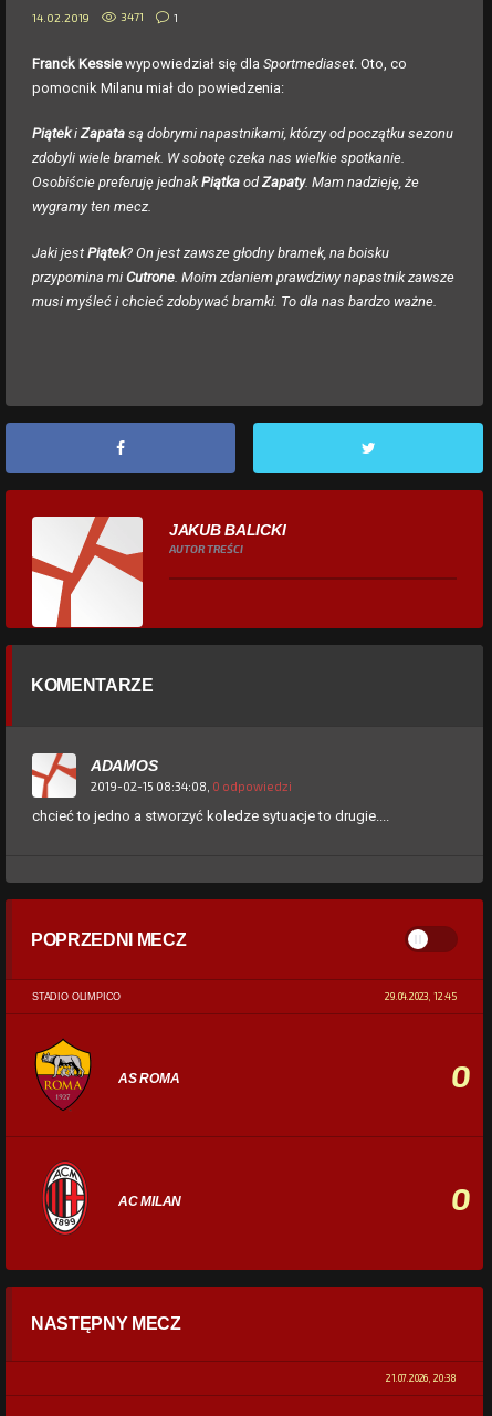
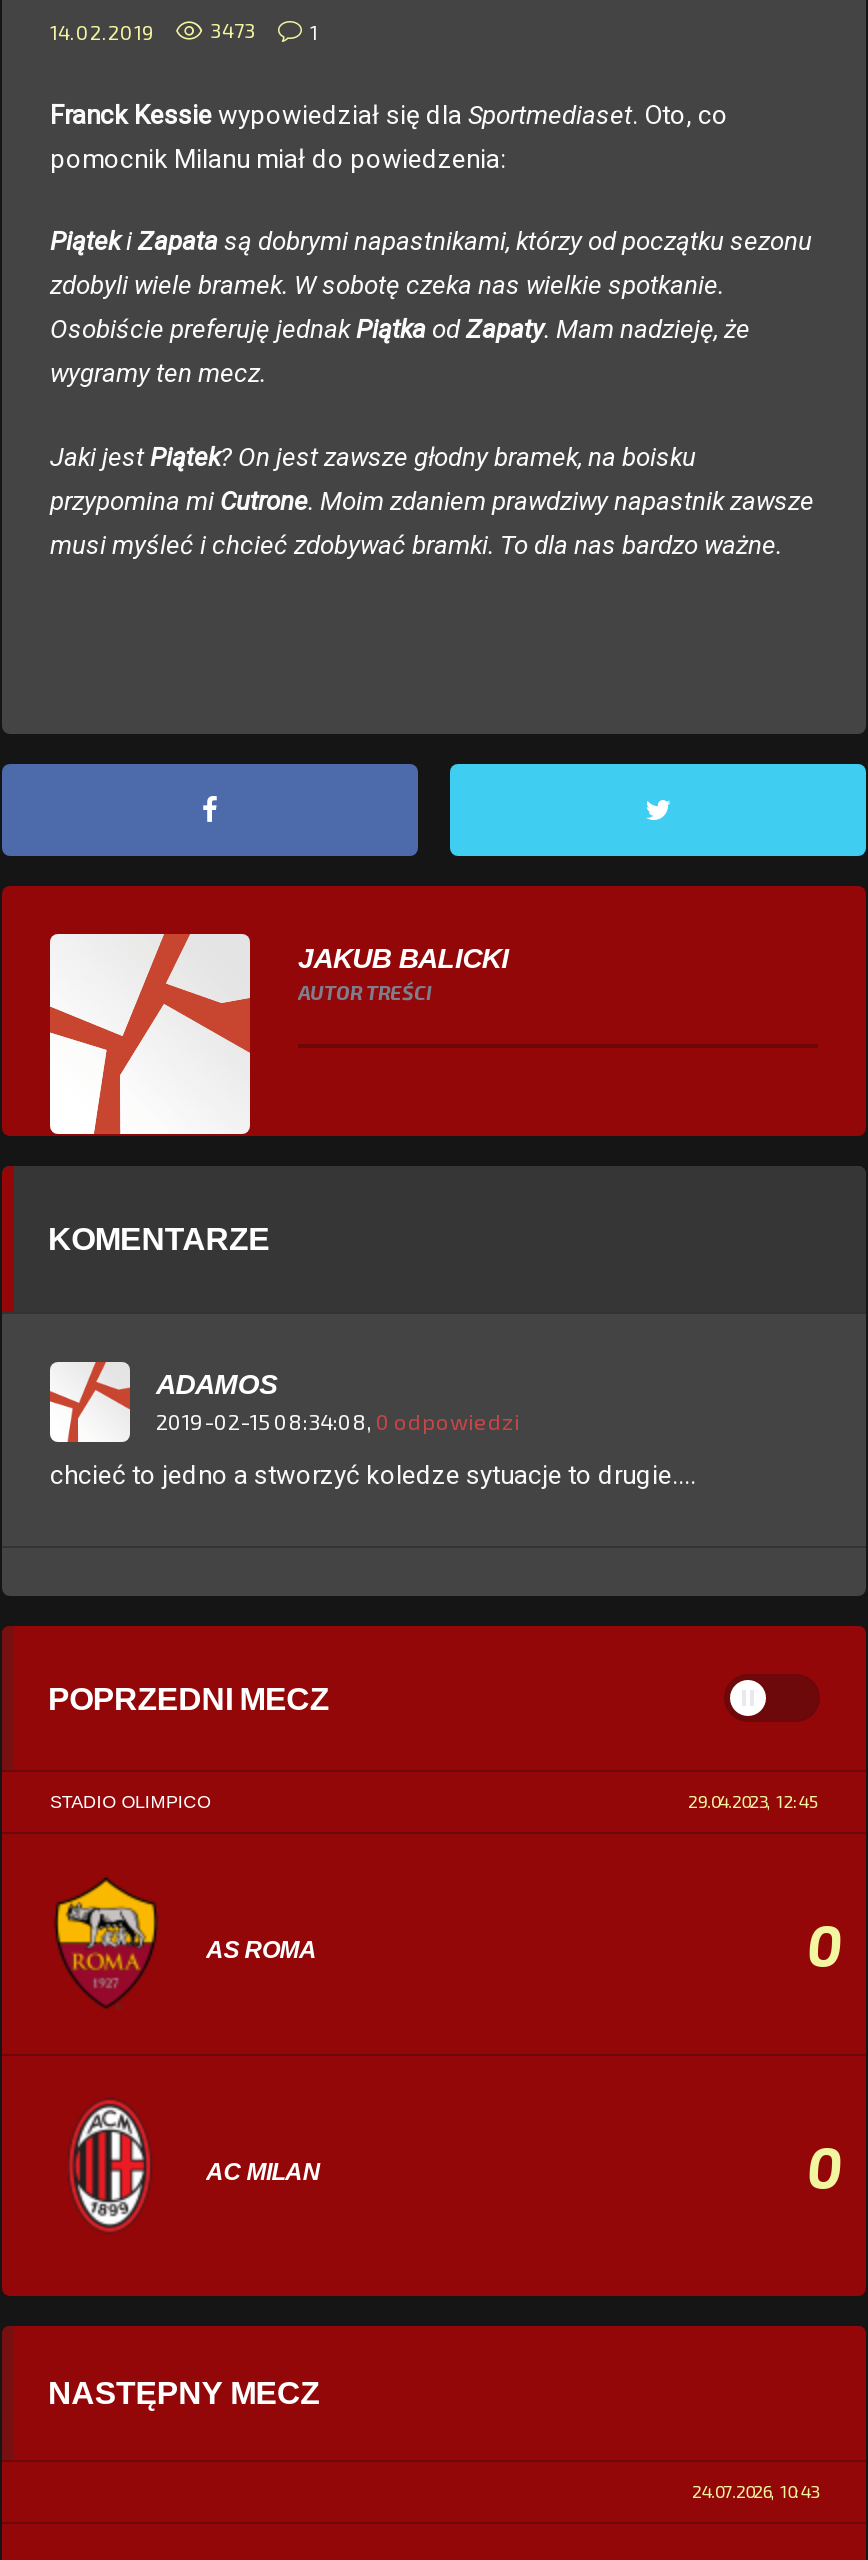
[121,10,144,24] 3471 -> [210,19,256,43] 3473
[386,1372,457,1384] 21.07.2026, 20:38 -> [692,2480,818,2502] 24.07.2026, 10:43

